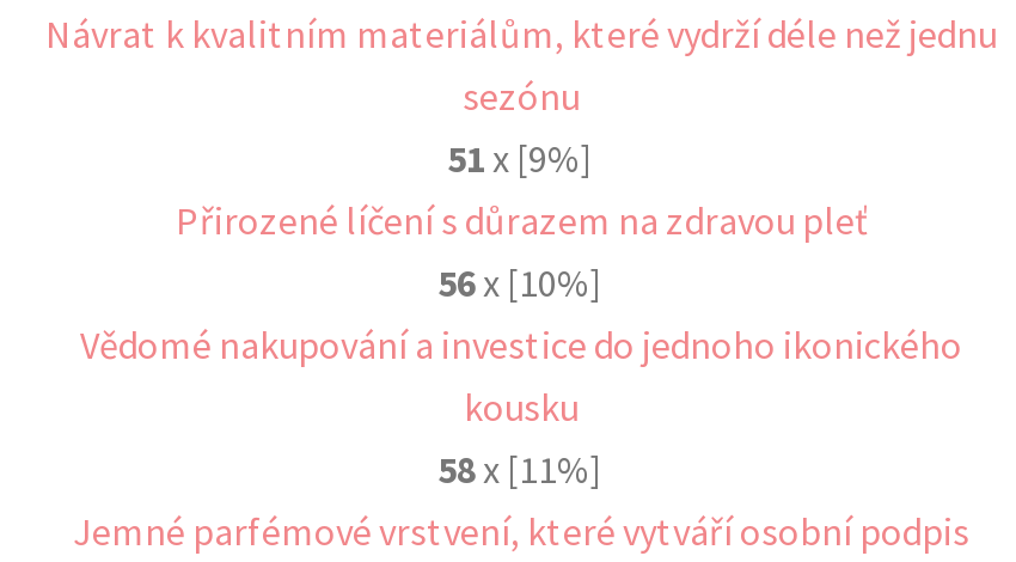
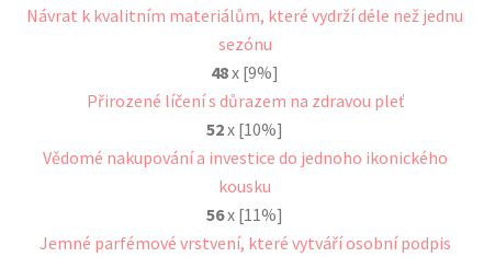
[447,133,595,181] 51 x [9%] -> [211,61,279,83] 48 x [9%]
[437,257,605,305] 56 x [10%] -> [206,118,283,139] 52 x [10%]
[437,444,605,491] 58 x [11%] -> [206,203,283,225] 56 x [11%]

